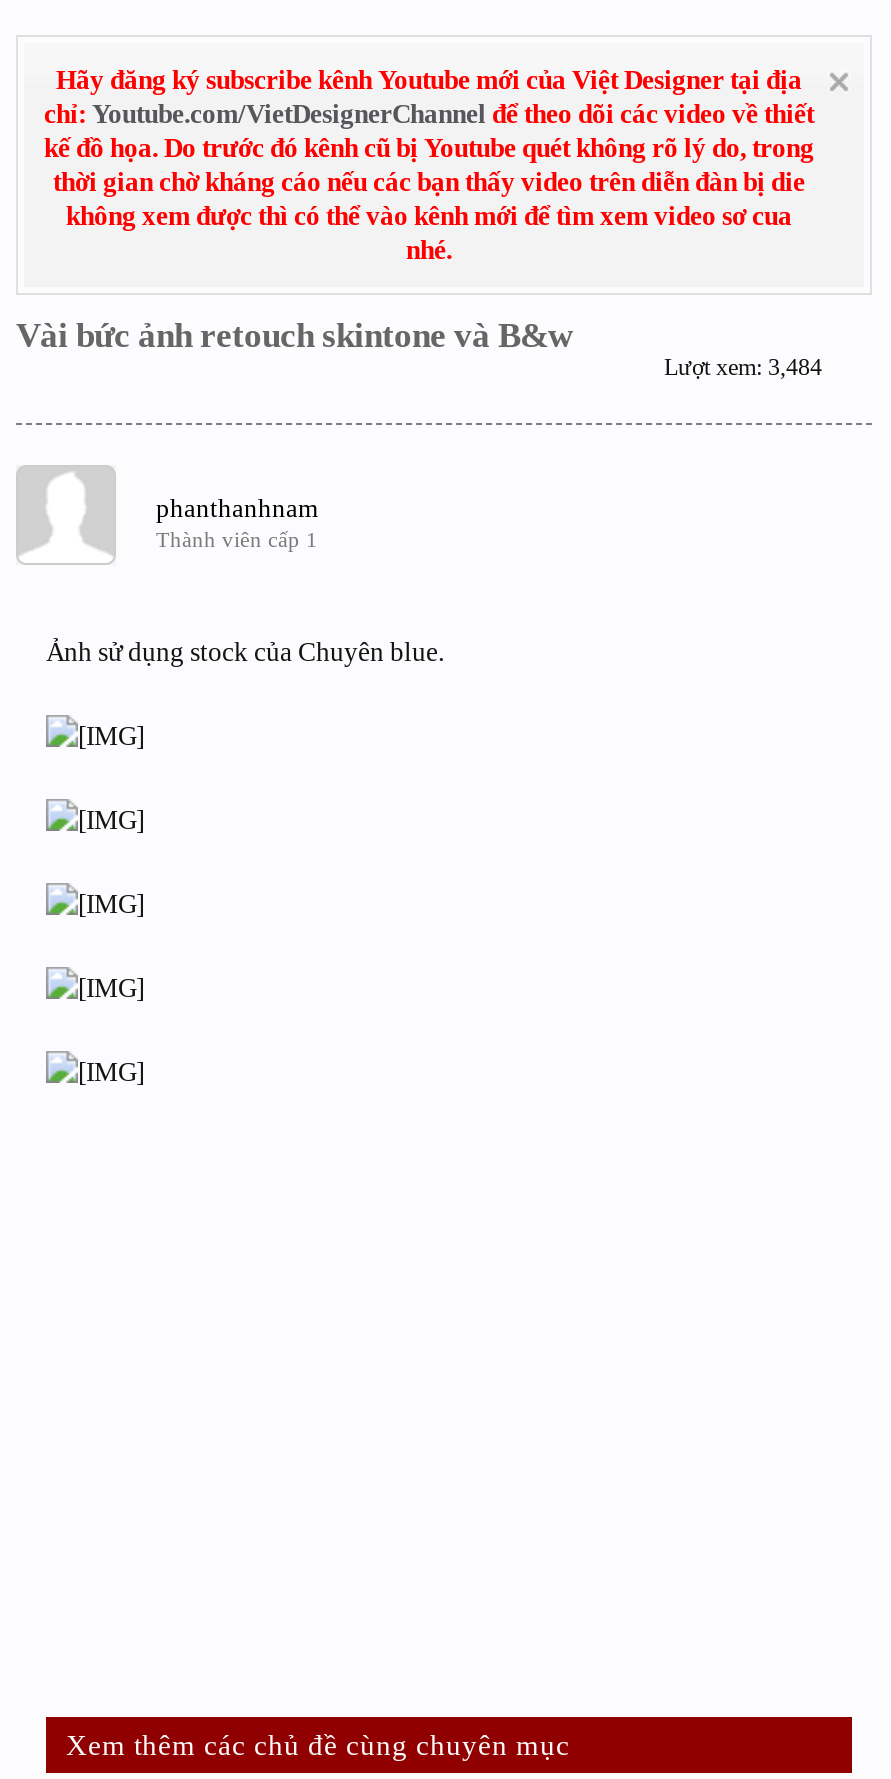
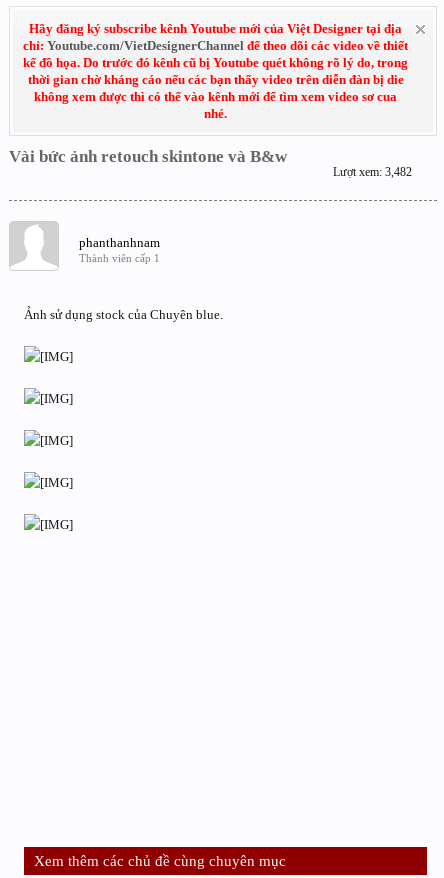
[664,353,822,381] Lượt xem: 3,484 -> [333,165,412,179] Lượt xem: 3,482

